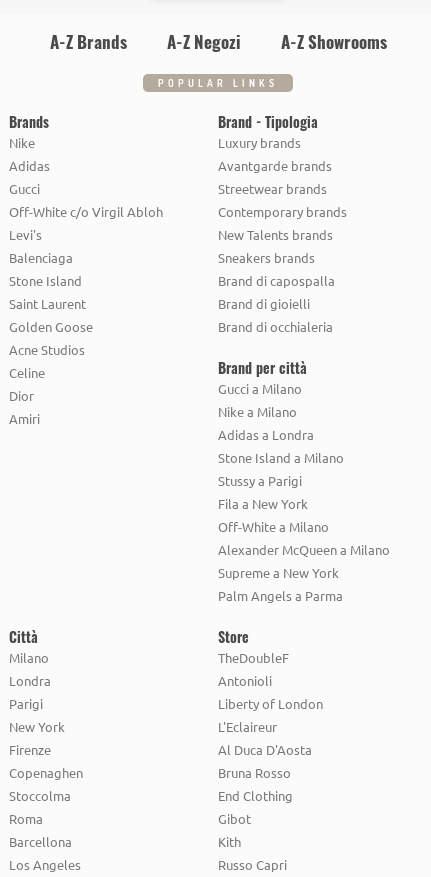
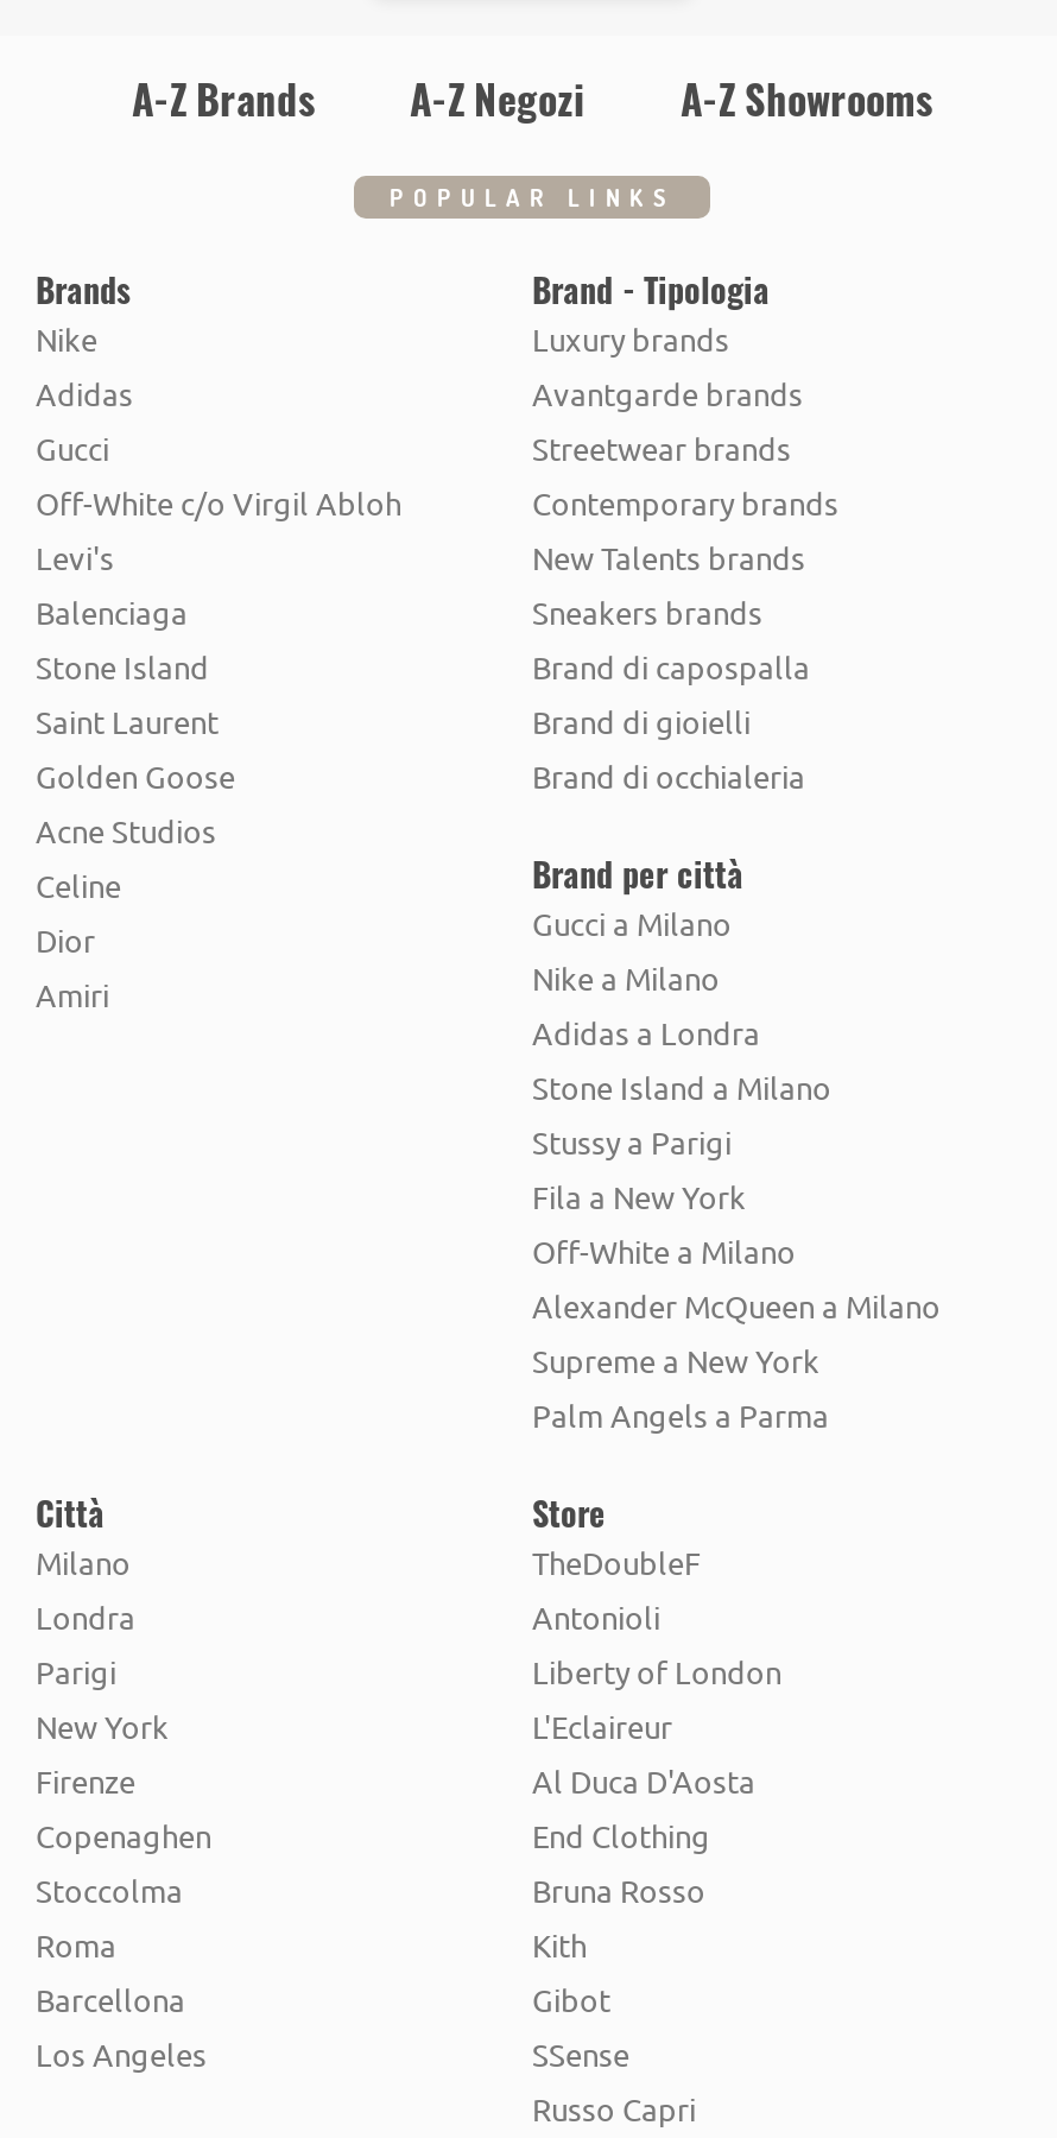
moved [218,787,293,804] -> [532,1815,710,1855]: End Clothing
moved [218,833,241,850] -> [532,1924,587,1965]: Kith
none -> [532,2033,629,2074] SSense

